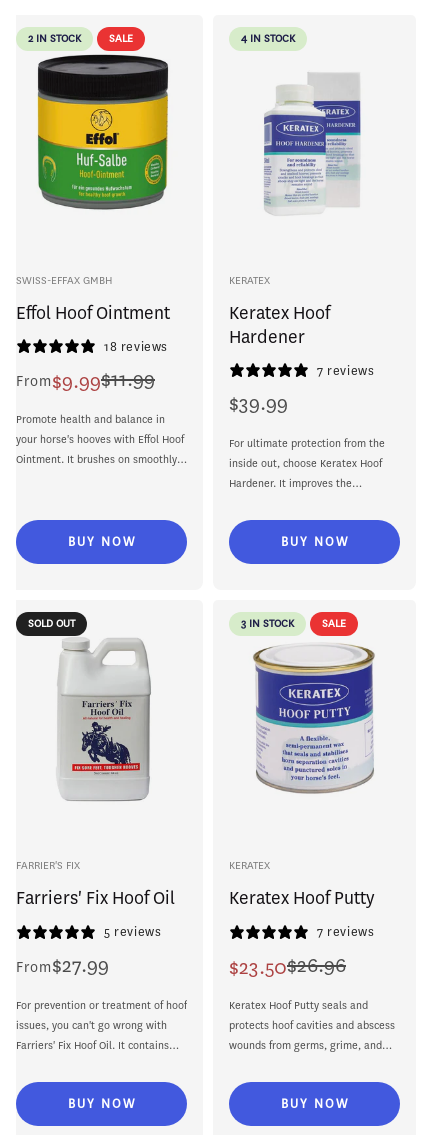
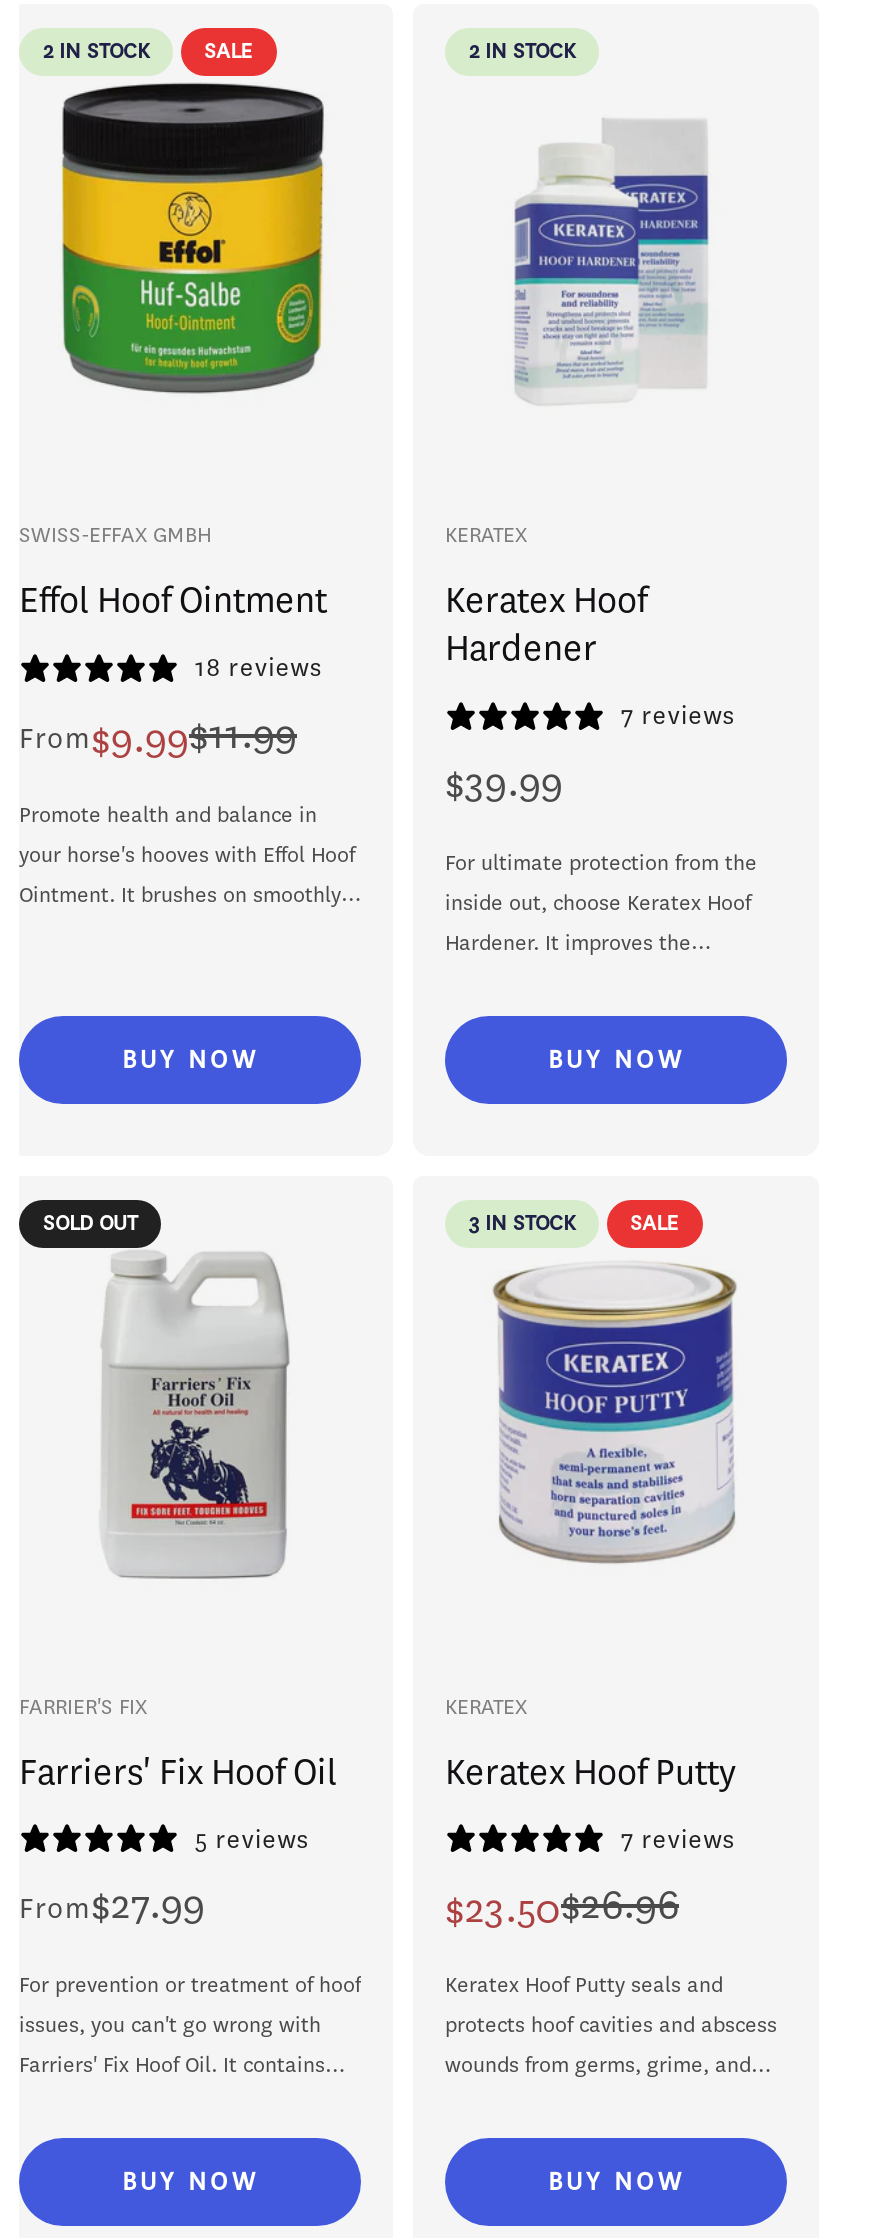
[241,31,295,46] 4 IN STOCK -> [469,36,575,66] 2 IN STOCK

